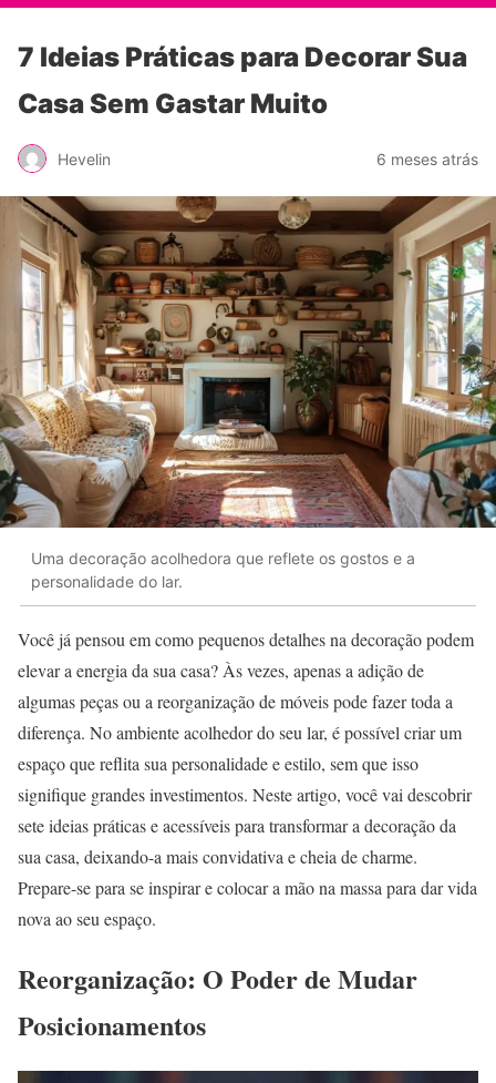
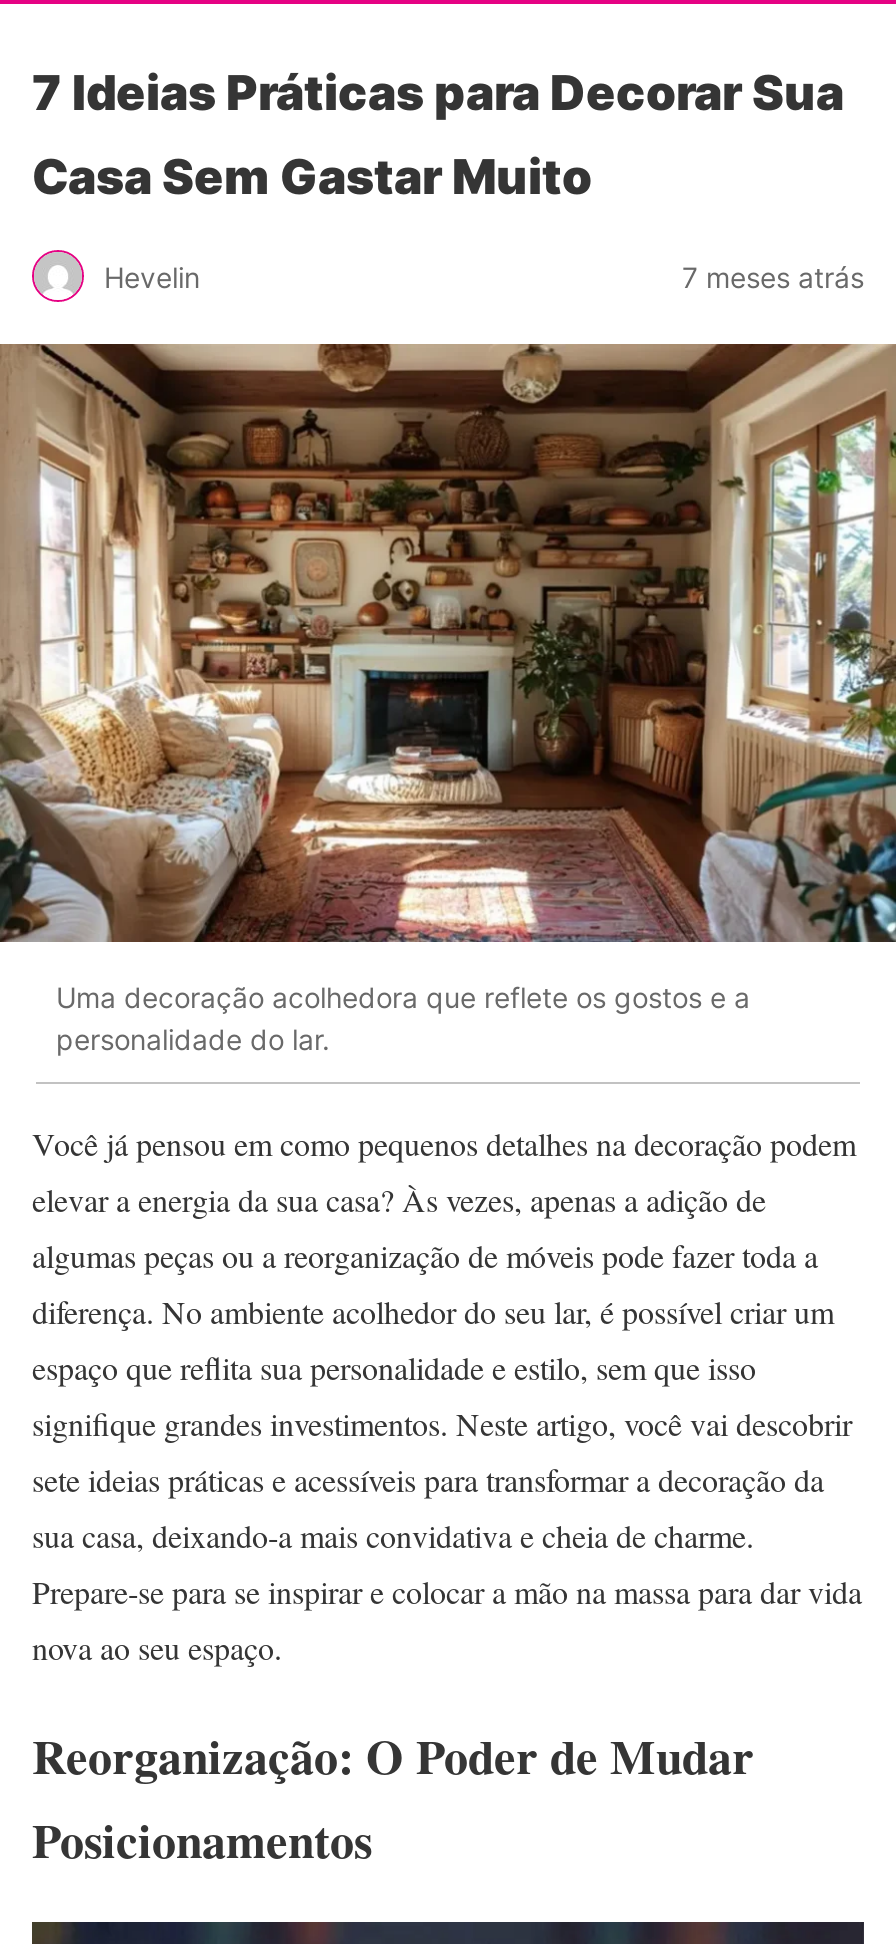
[376,149,478,168] 6 meses atrás -> [682,259,864,293] 7 meses atrás

